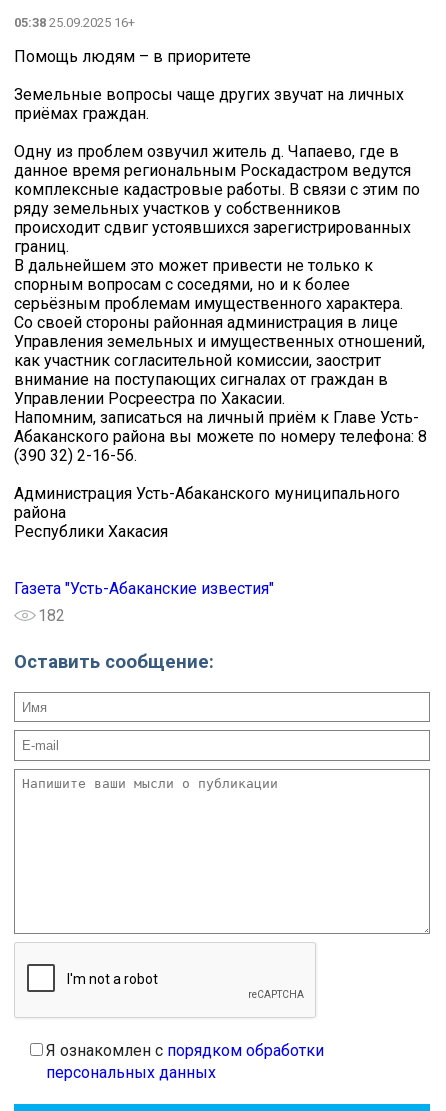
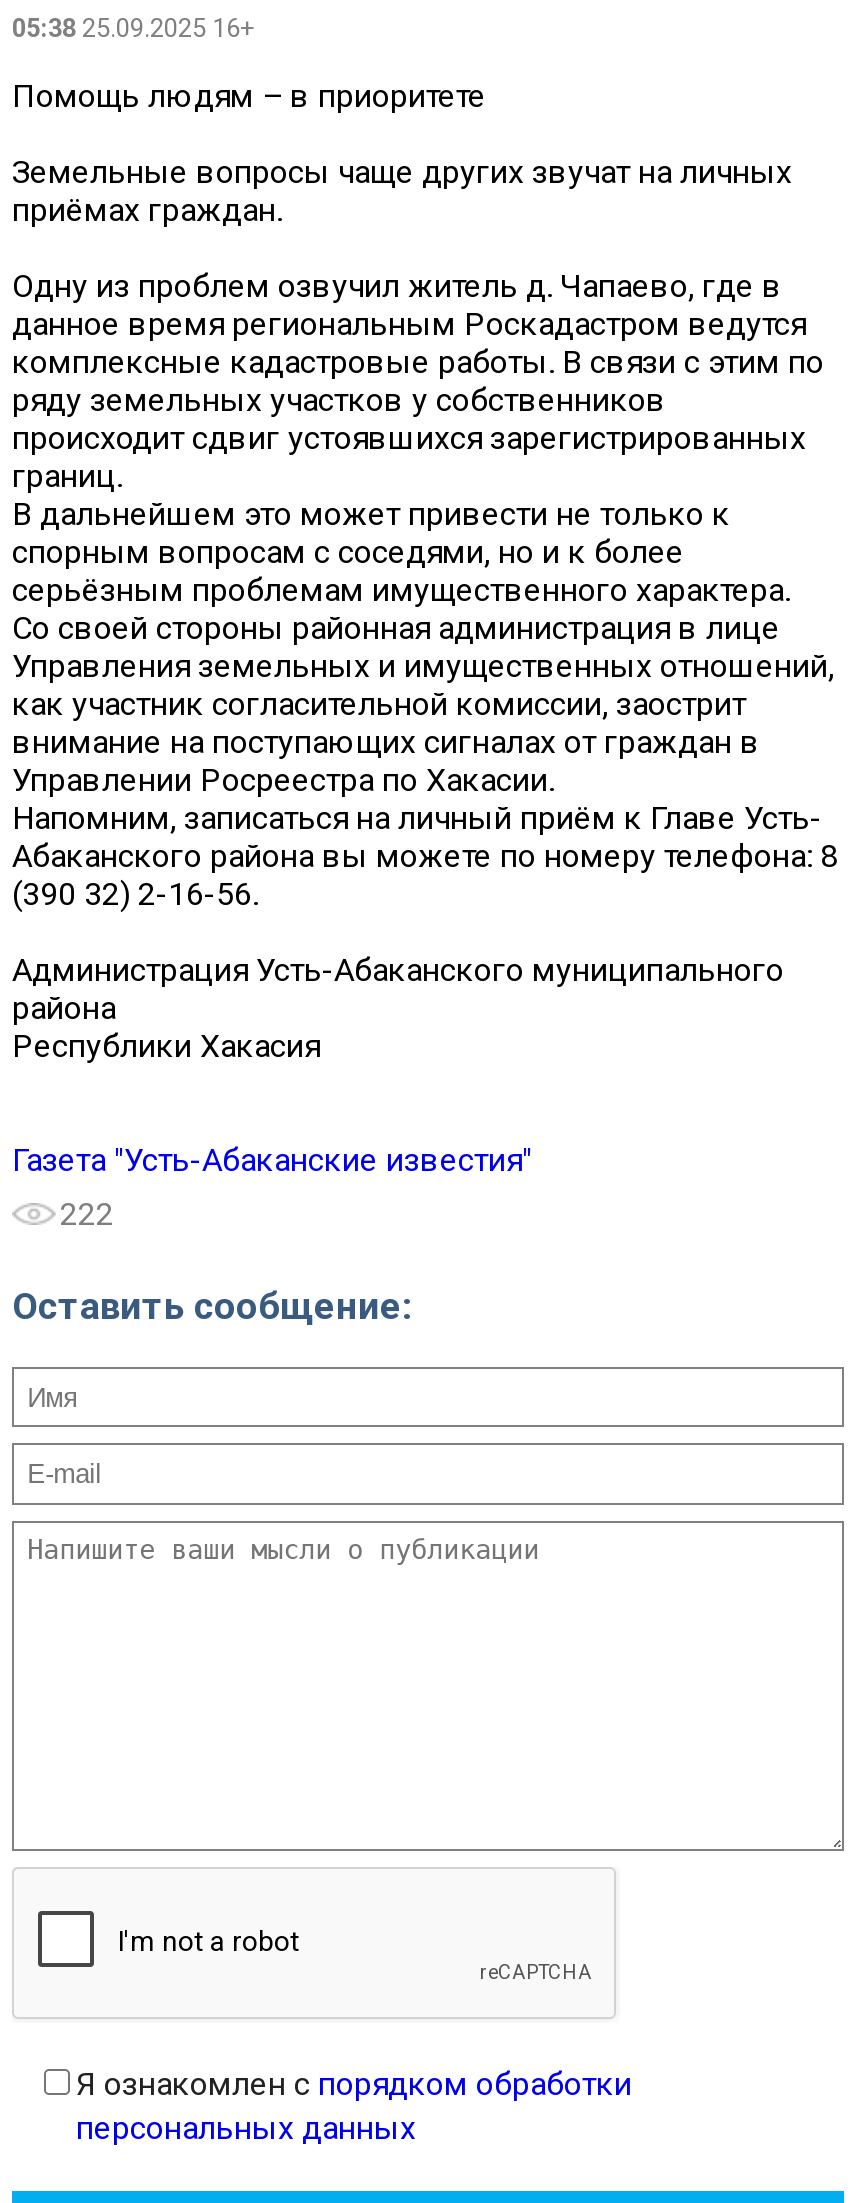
[38,606,65,625] 182 -> [60,1194,114,1232] 222

